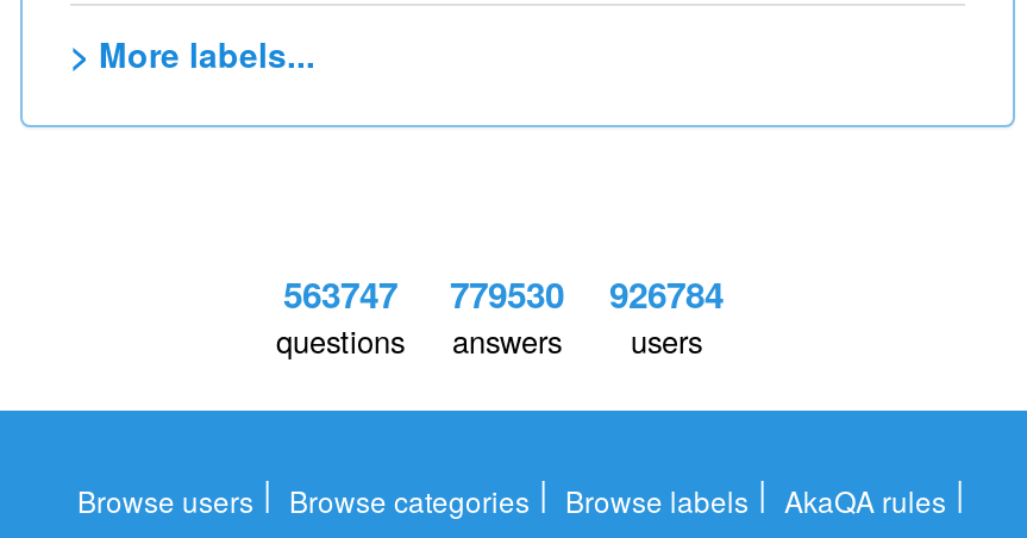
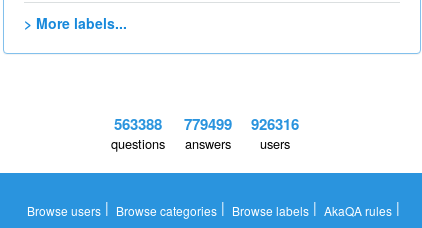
[283,268,397,320] 563747 -> [113,113,161,135] 563388
[450,268,564,320] 779530 -> [183,113,231,135] 779499
[609,268,724,320] 926784 -> [250,113,298,135] 926316

